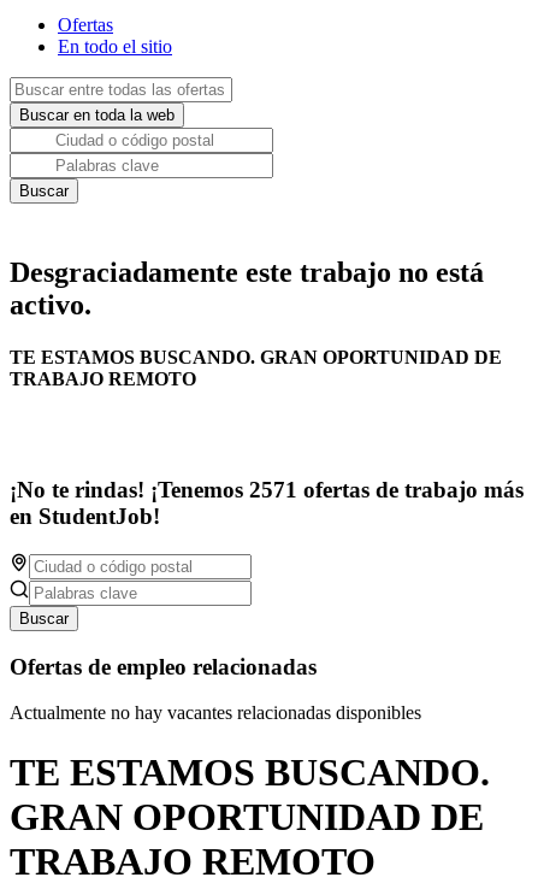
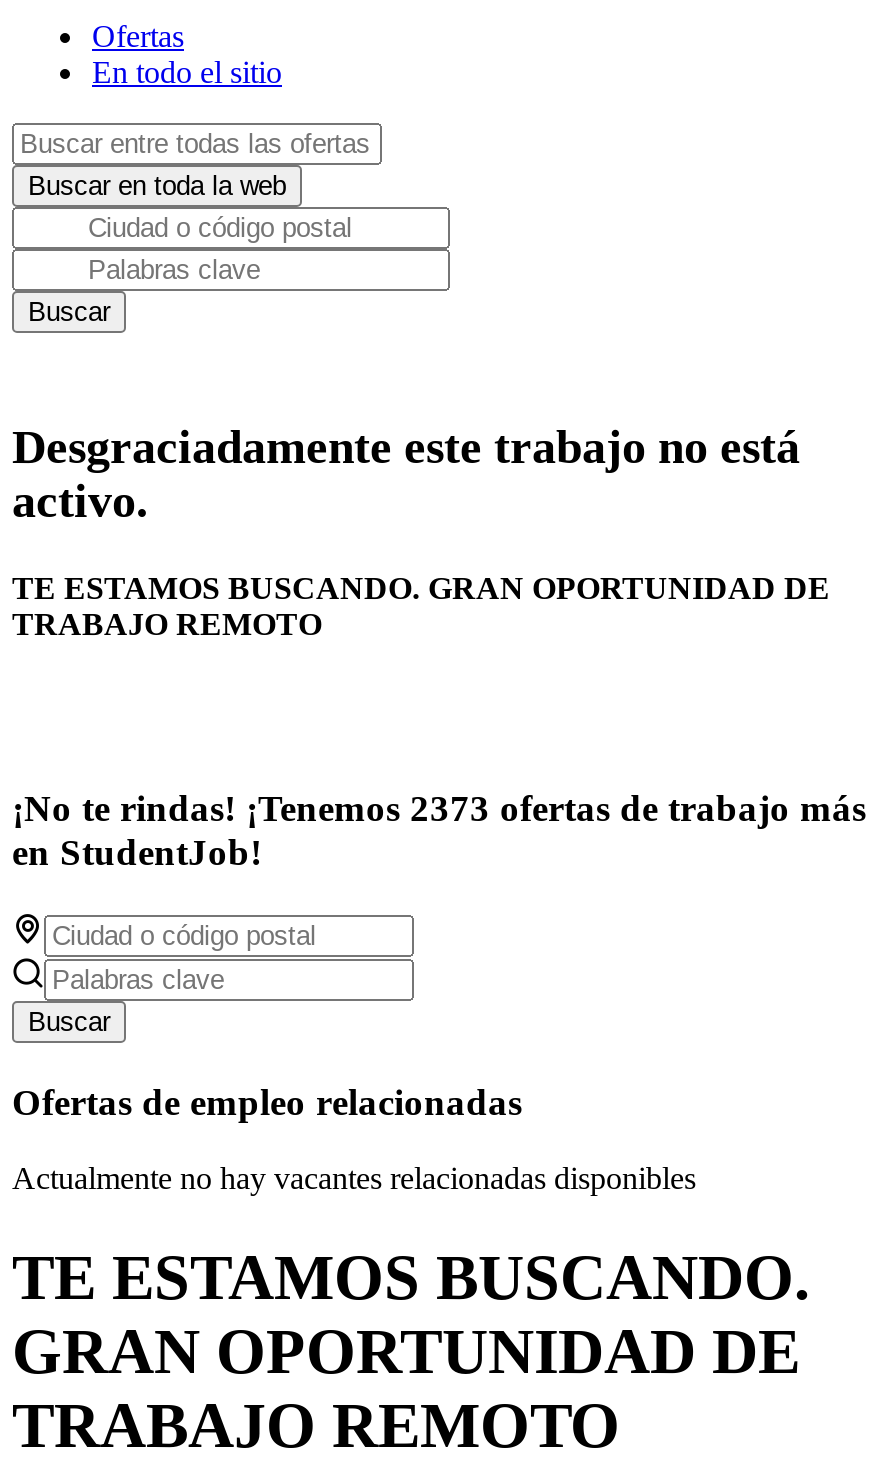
[10,477,524,503] ¡No te rindas! ¡Tenemos 2571 ofertas de trabajo más -> [12,787,866,829] ¡No te rindas! ¡Tenemos 2373 ofertas de trabajo más

